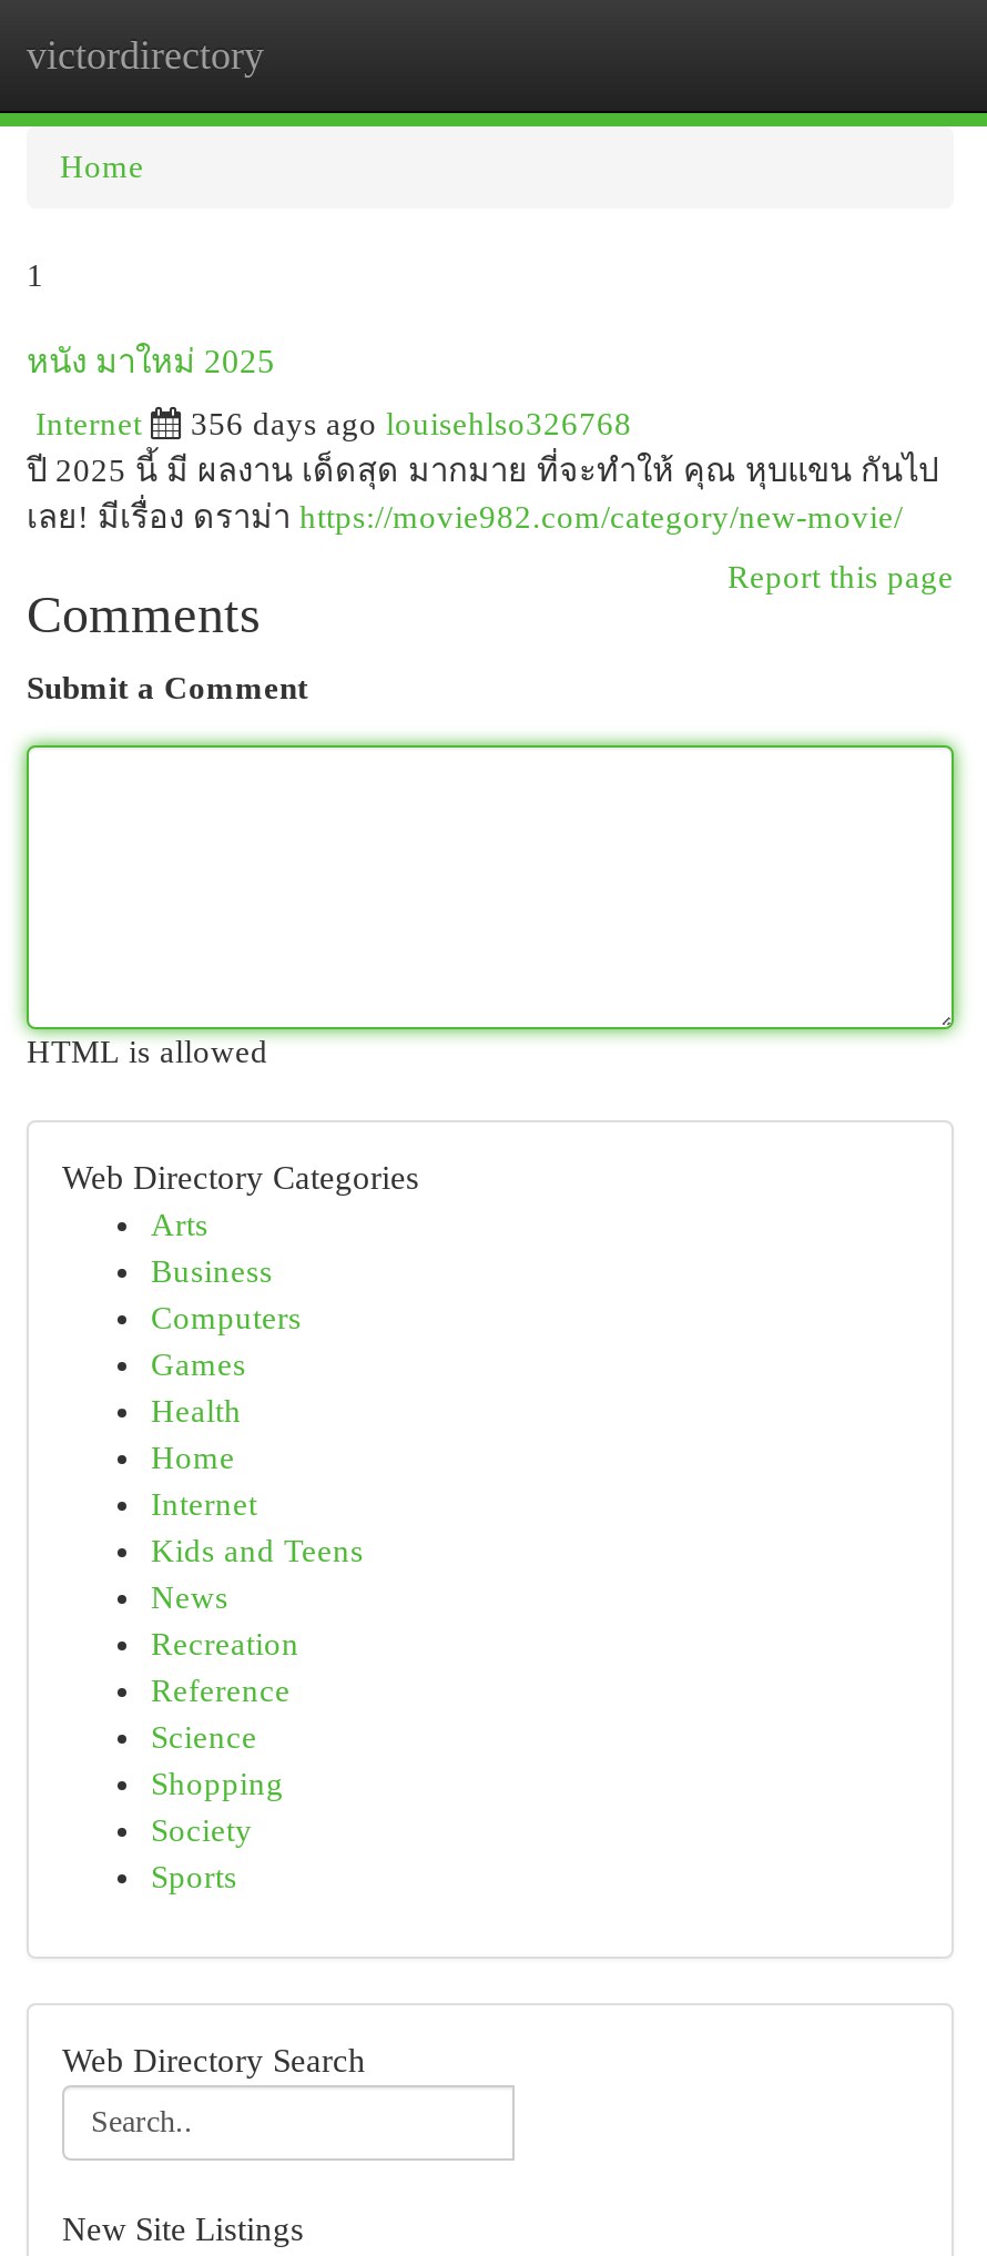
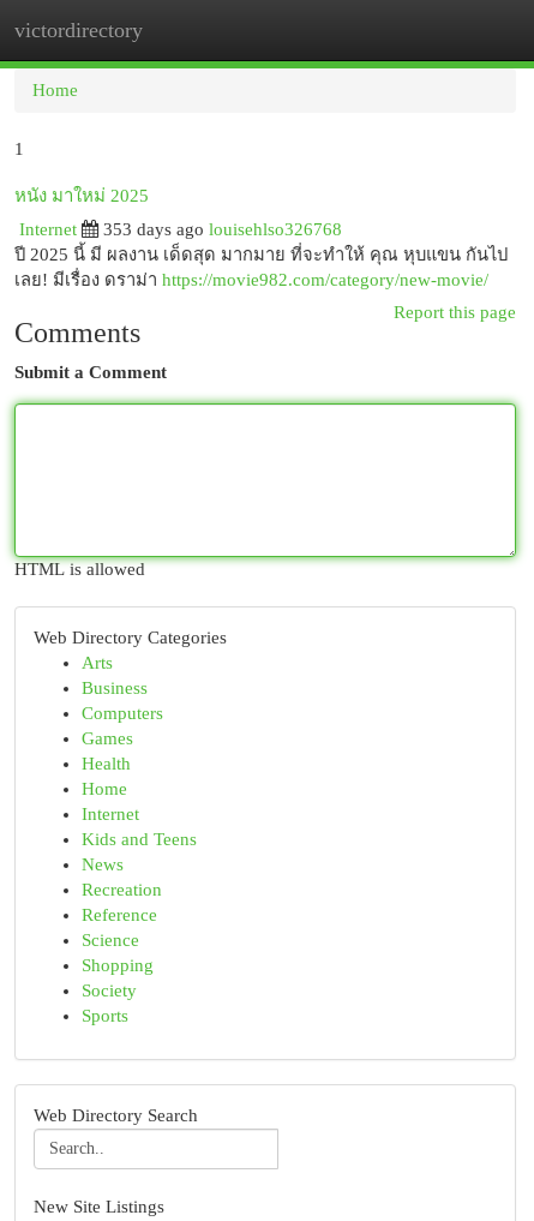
[191,406,632,441] 356 days ago louisehlso326768 -> [103,220,342,239] 353 days ago louisehlso326768

